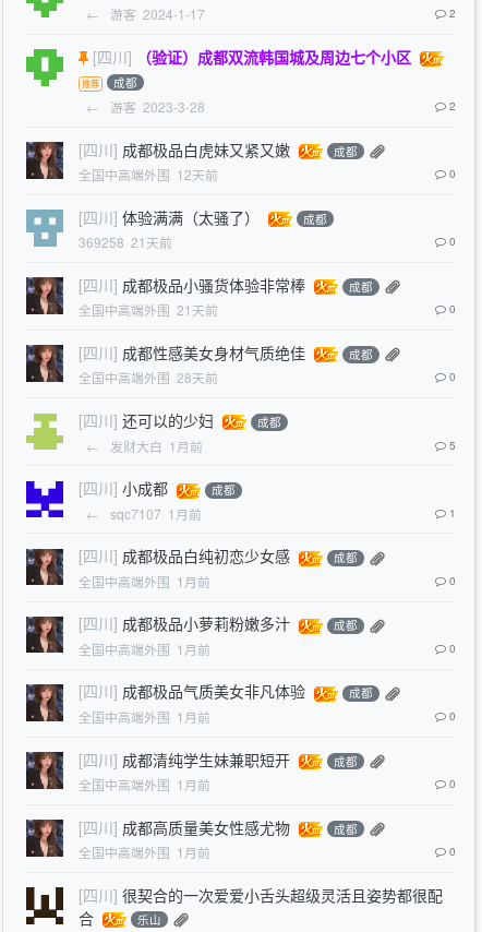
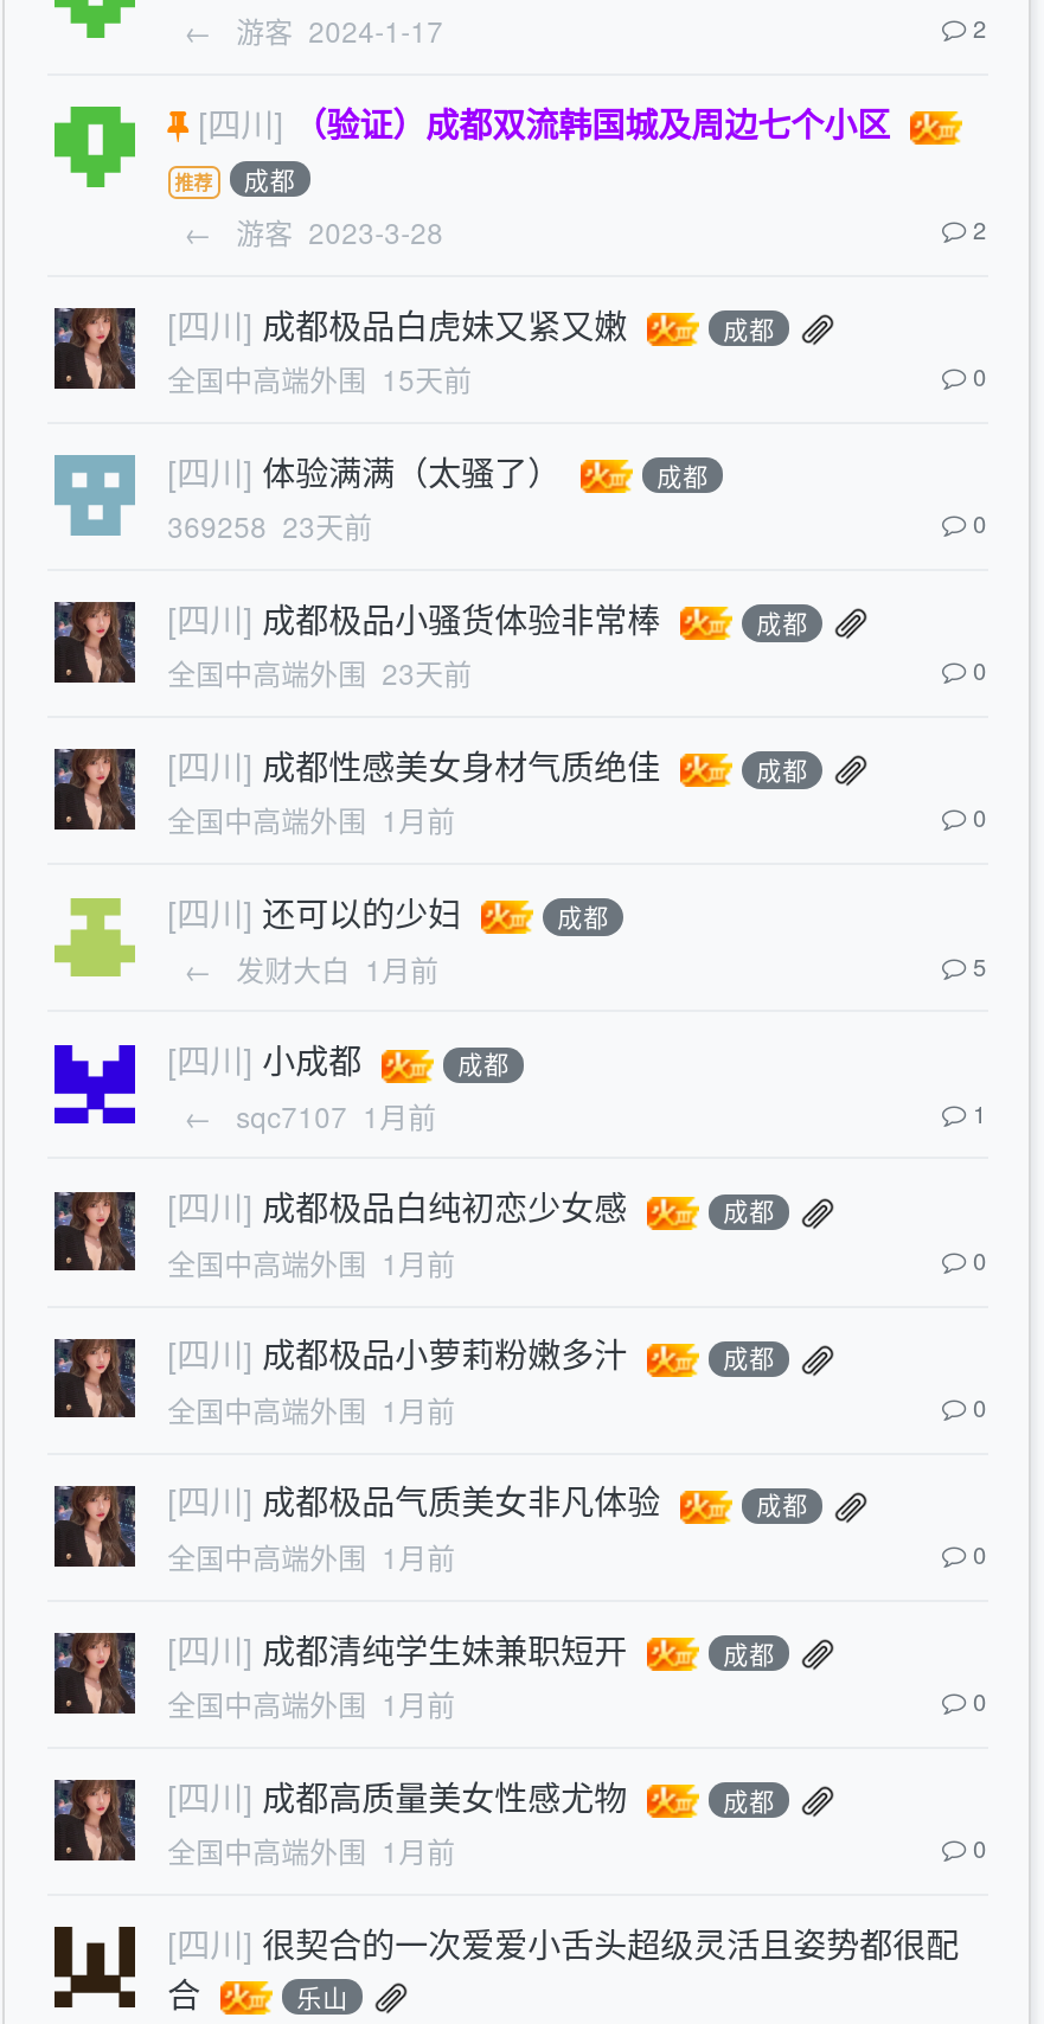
[78,165,218,184] 全国中高端外围 12天前 -> [167,358,472,399] 全国中高端外围 15天前
[78,233,172,251] 369258 21天前 -> [167,506,372,546] 369258 23天前
[78,301,218,319] 全国中高端外围 21天前 -> [167,653,472,693] 全国中高端外围 23天前
[78,368,218,387] 全国中高端外围 28天前 -> [167,800,455,840] 全国中高端外围 1月前

